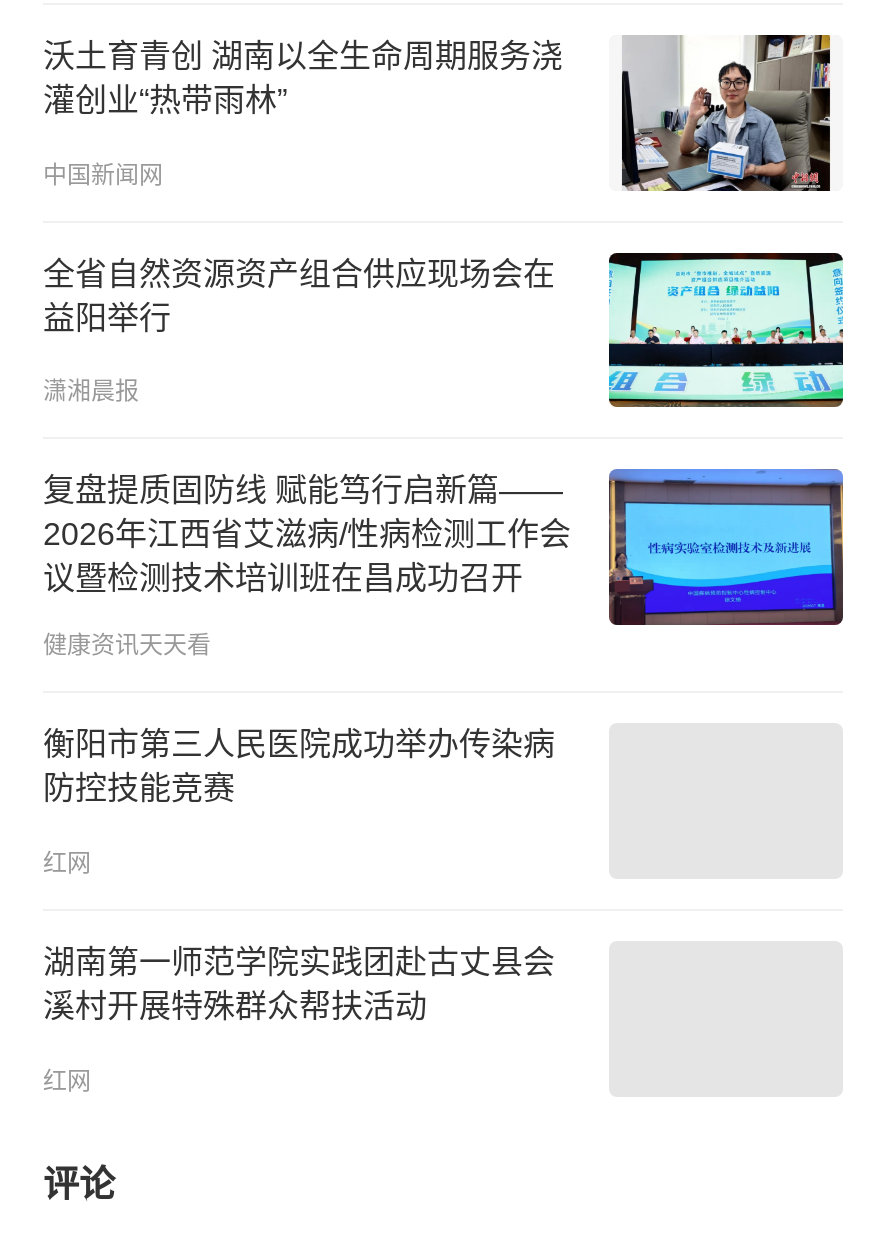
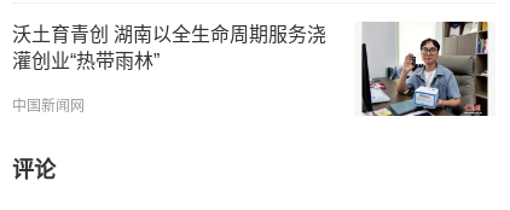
[43,250,845,1094] [image] | 全省自然资源资产组合供应现场会在 | 益阳举行 | 潇湘晨报 | 复盘提质固防线 赋能笃行启新篇—— | 2026年江西省艾滋病/性病检测工作会 | 议暨检测技术培训班在昌成功召开 | 健康资讯天天看 | 衡阳市第三人民医院成功举办传染病 | 防控技能竞赛 | 红网 | 湖南第一师范学院实践团赴古丈县会 | 溪村开展特殊群众帮扶活动 | 红网 -> none
[607,466,845,628] [image] -> none

